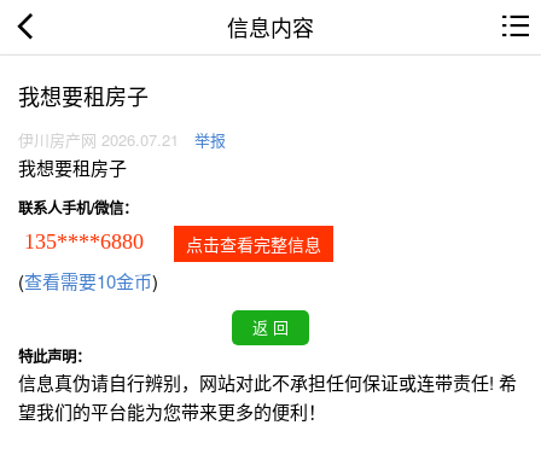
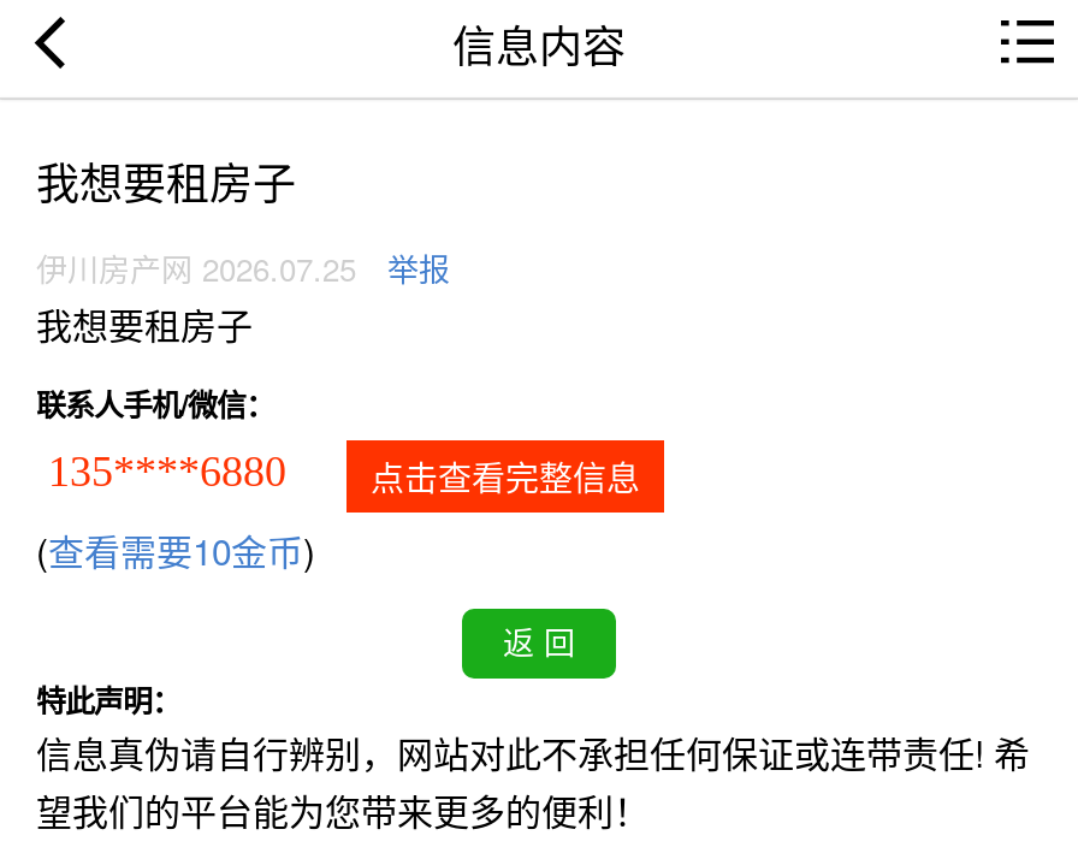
[18,128,226,151] 伊川房产网 2026.07.21 举报 -> [36,246,450,292] 伊川房产网 2026.07.25 举报

